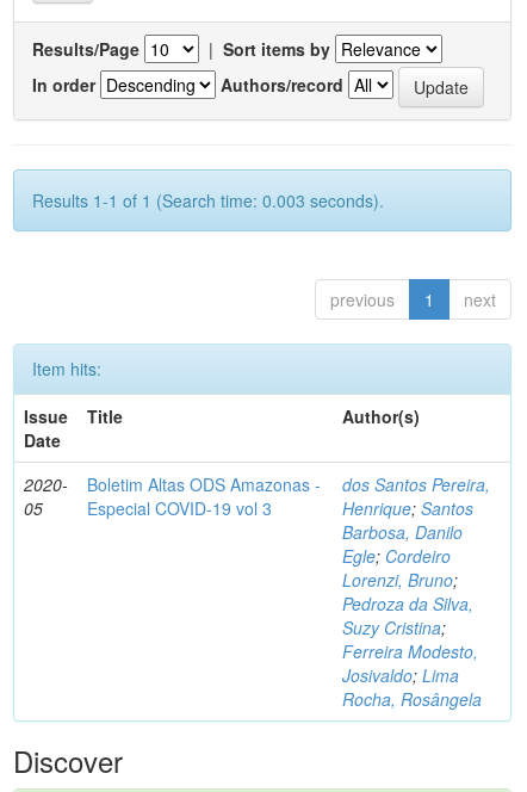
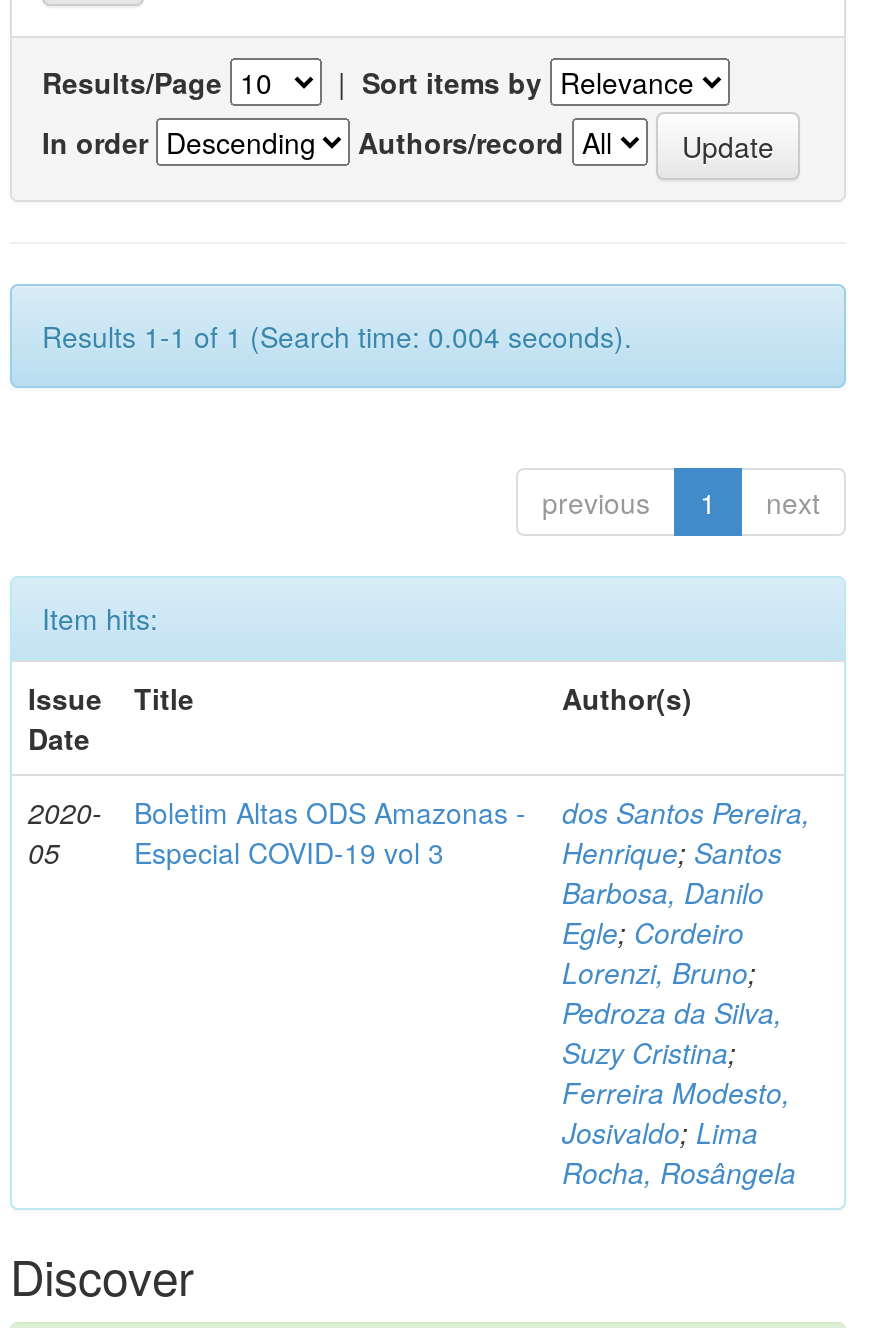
[32,188,384,212] Results 1-1 of 1 (Search time: 0.003 seconds). -> [42,316,632,356] Results 1-1 of 1 (Search time: 0.004 seconds).

